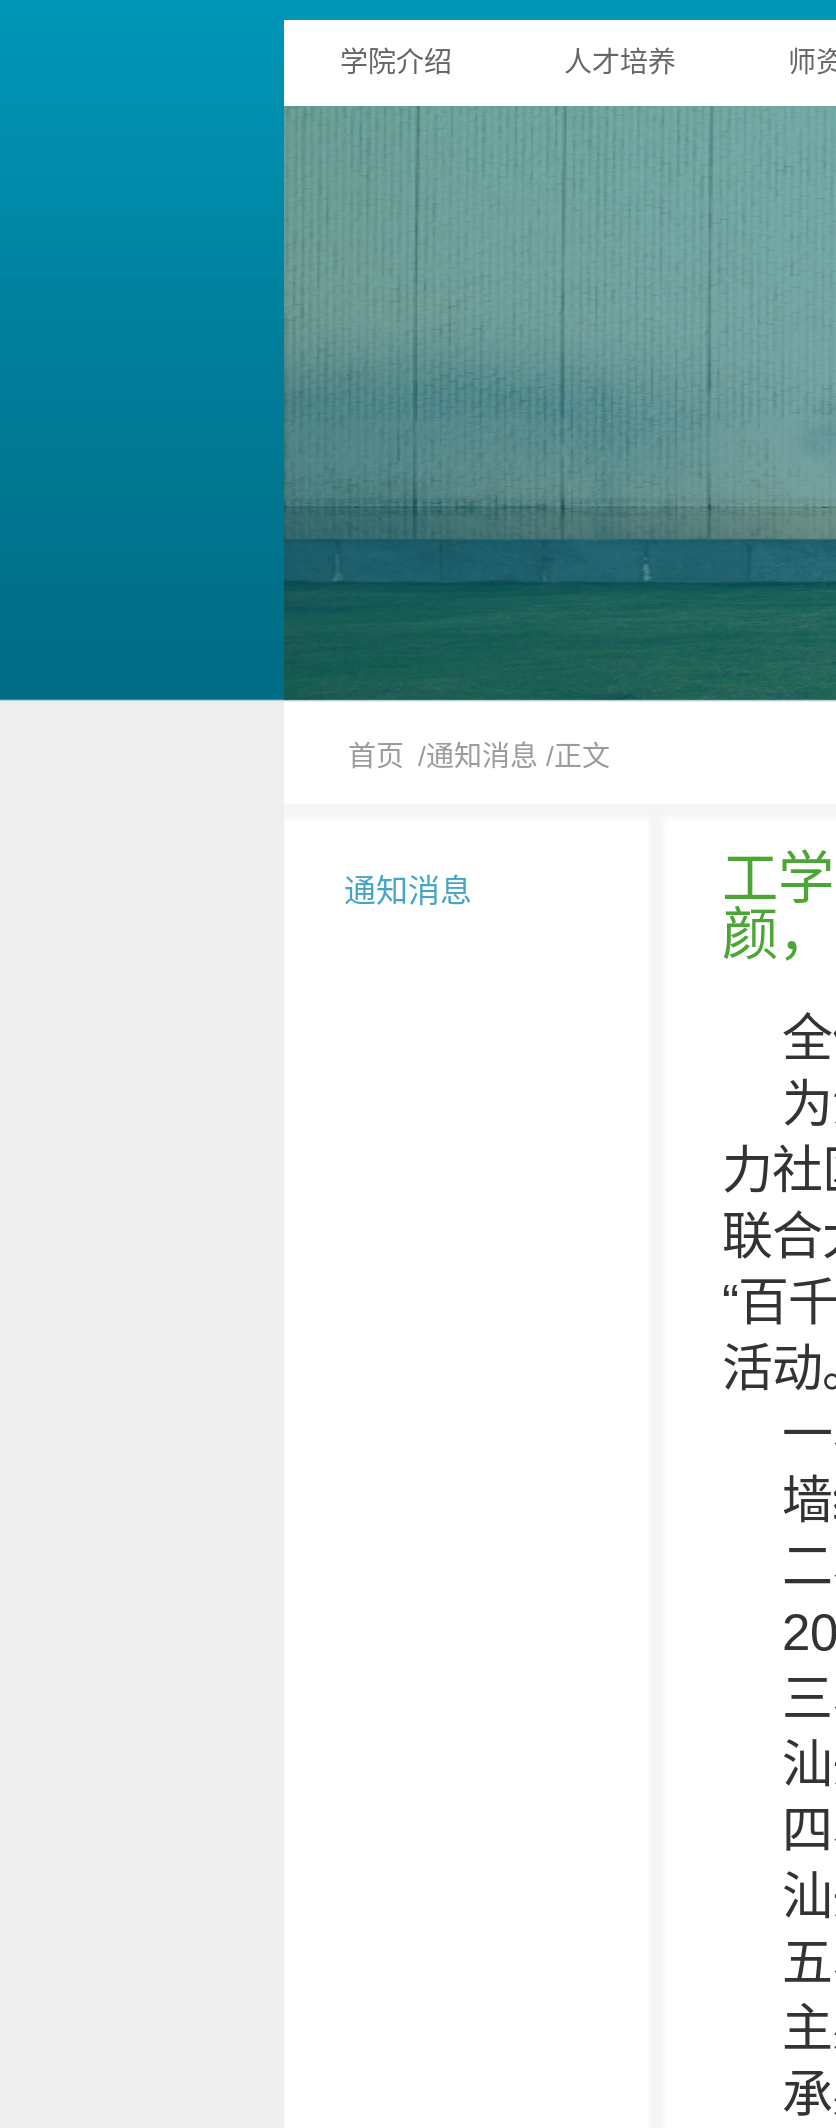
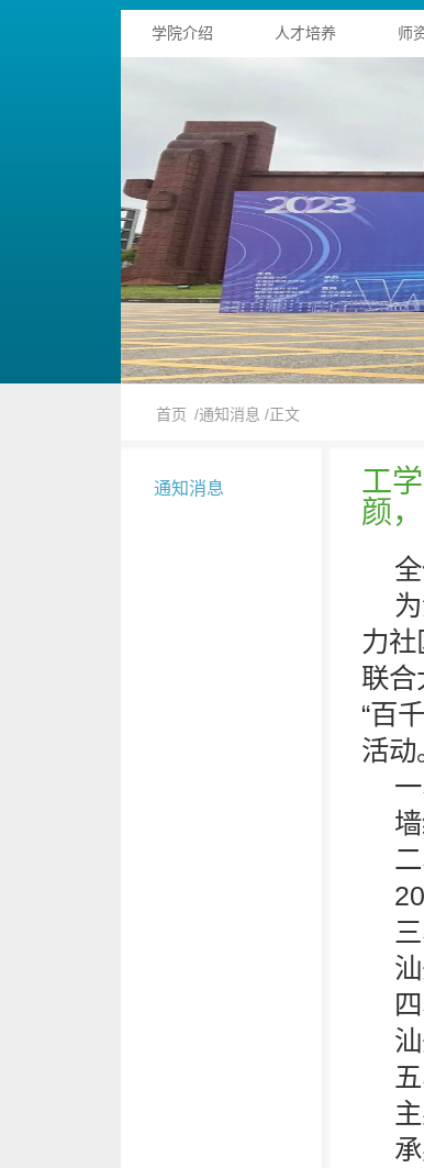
[284,104,830,702] [image] -> [120,57,421,383] [image]

